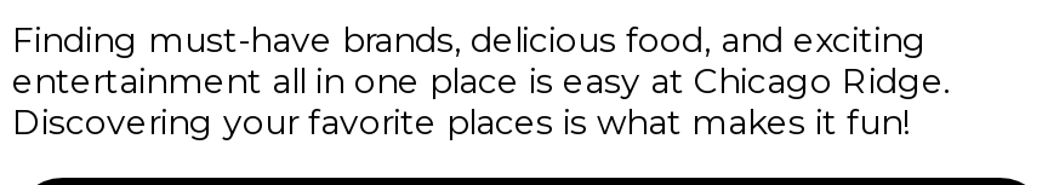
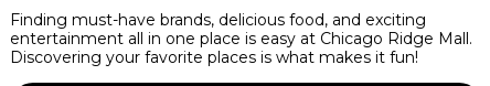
[12,59,951,103] entertainment all in one place is easy at Chicago Ridge. -> [10,29,472,49] entertainment all in one place is easy at Chicago Ridge Mall.

